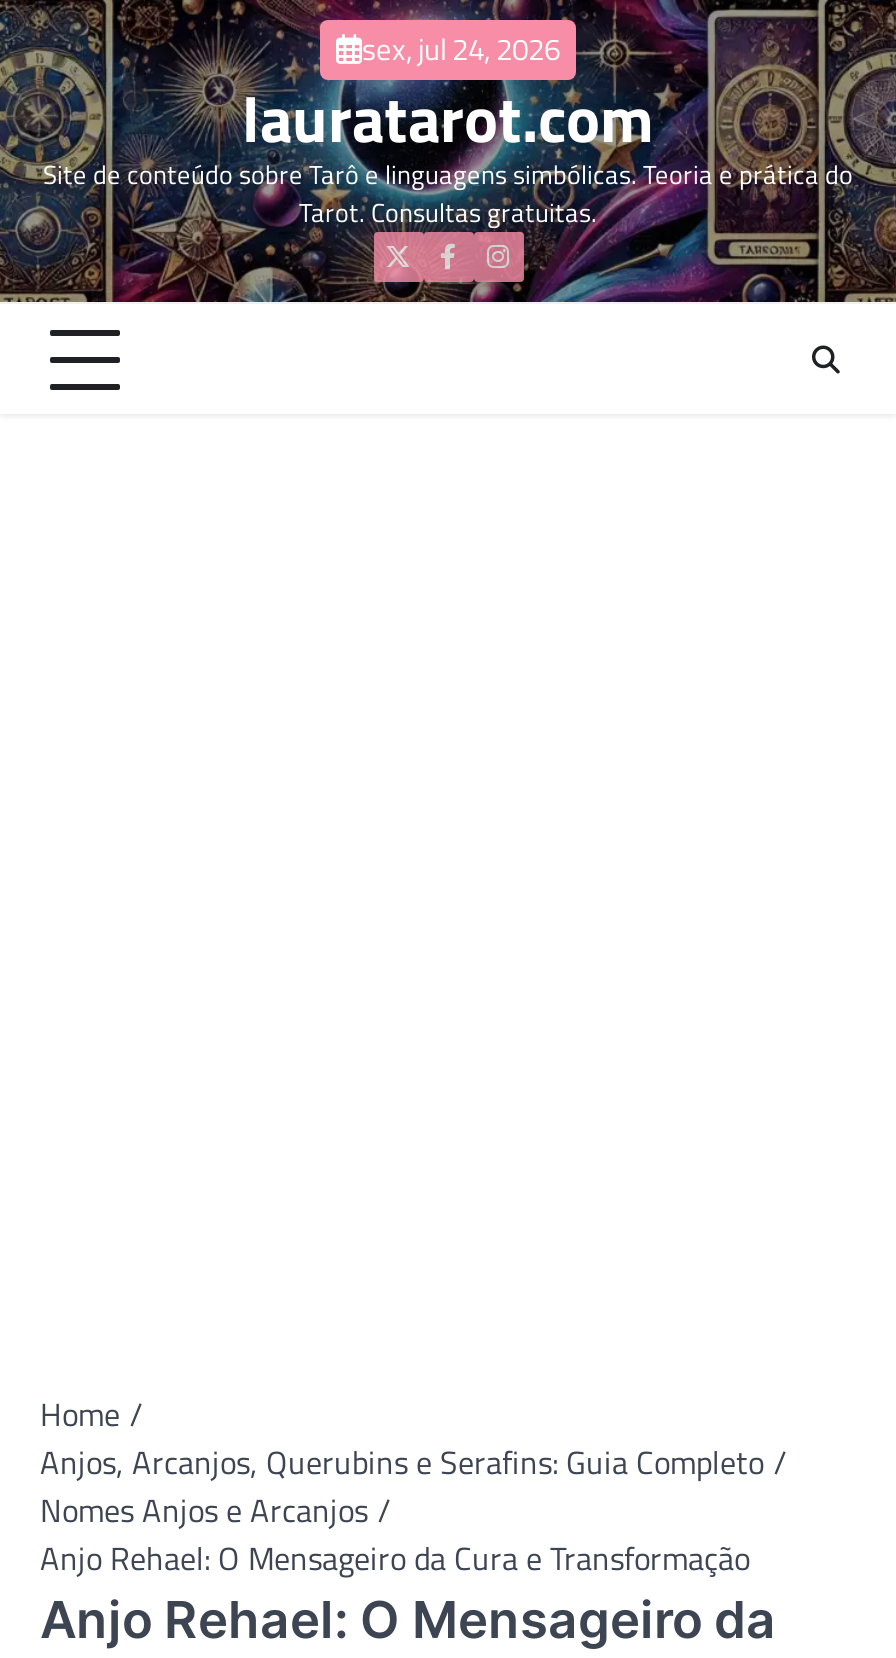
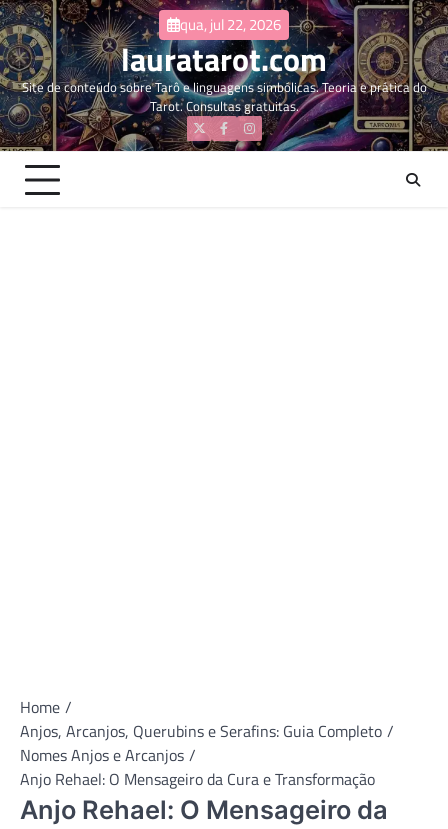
[362,26,560,72] sex, jul 24, 2026 -> [180,13,281,36] qua, jul 22, 2026

